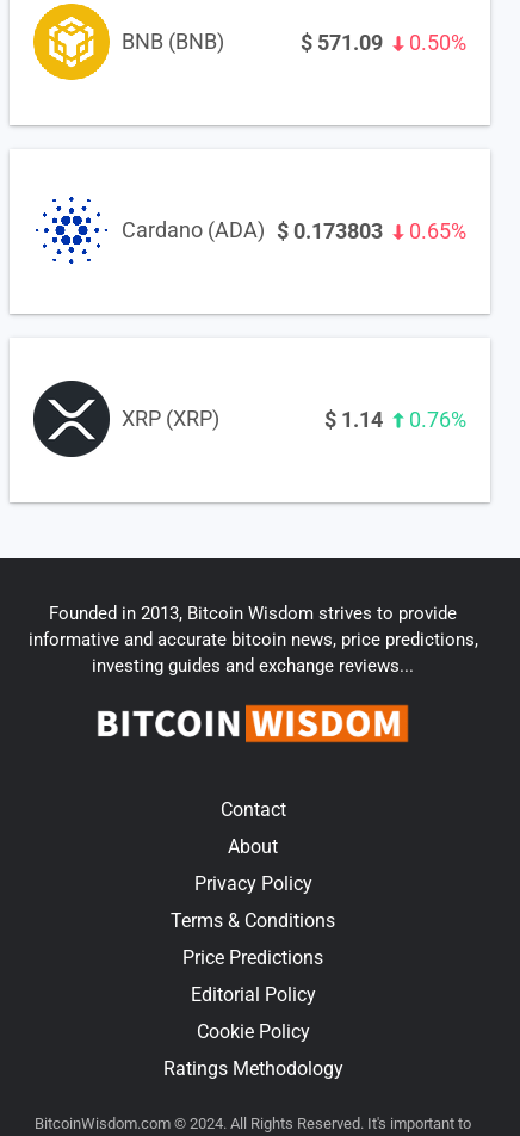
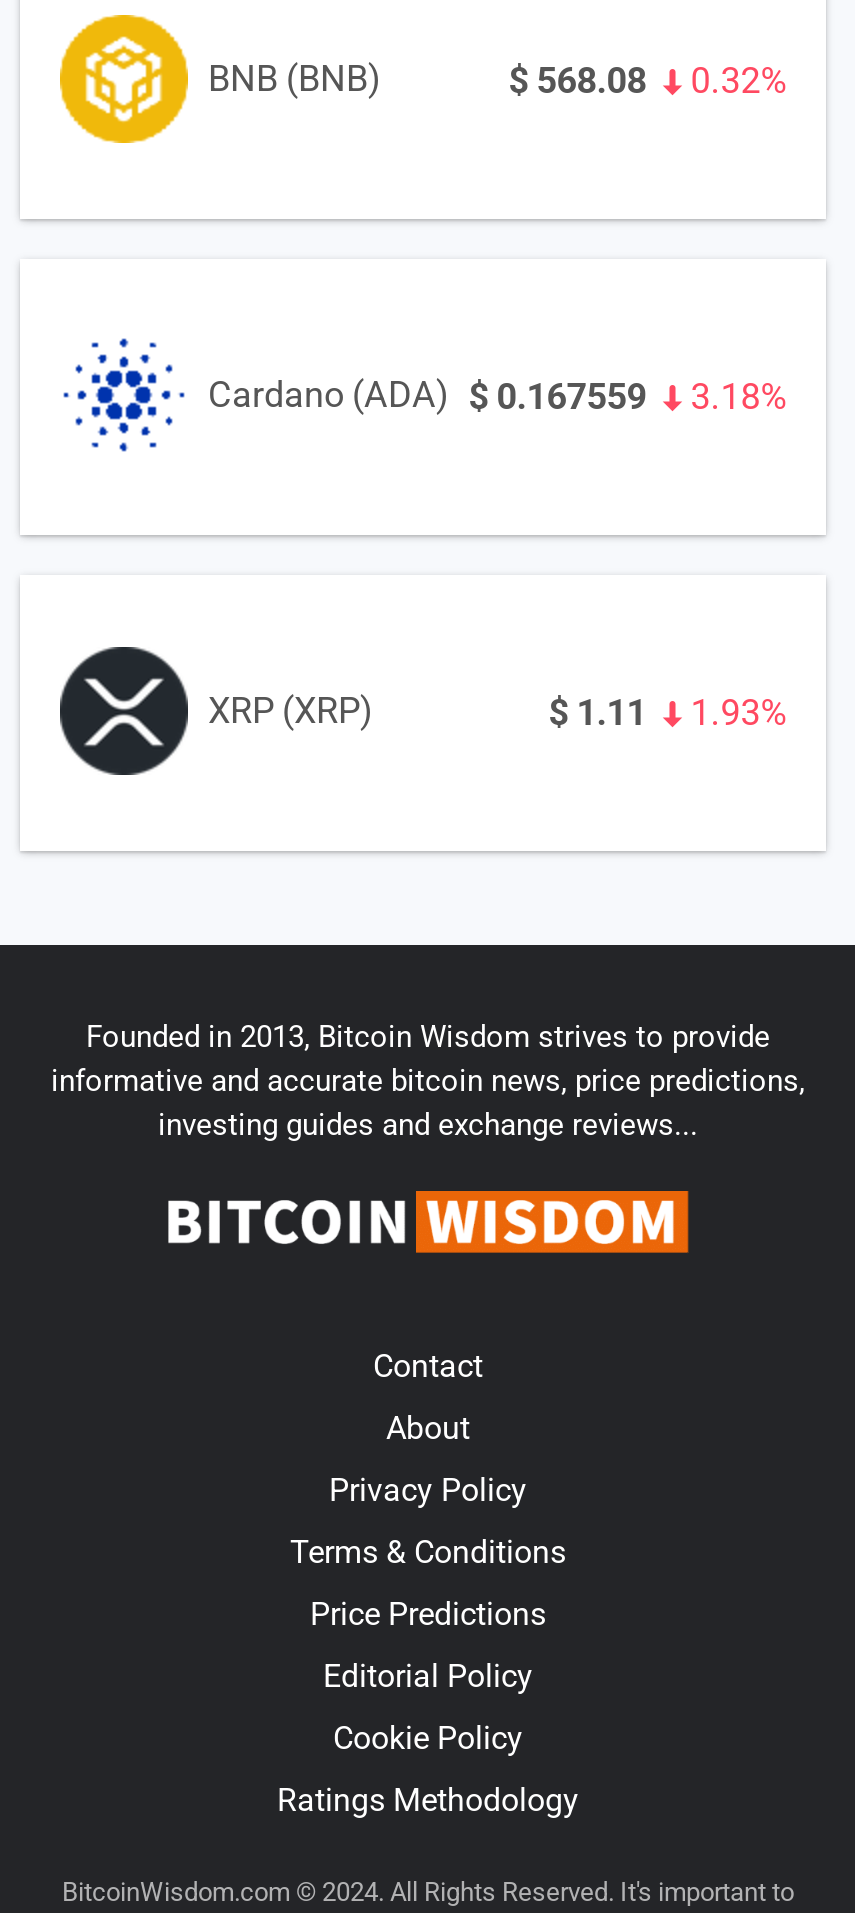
[301,30,383,55] $ 571.09 -> [508,60,646,102] $ 568.08
[409,30,467,55] 0.50% -> [690,60,786,102] 0.32%
[122,217,383,244] Cardano (ADA) $ 0.173803 -> [208,373,646,418] Cardano (ADA) $ 0.167559
[409,219,467,244] 0.65% -> [690,376,786,418] 3.18%
[325,408,383,433] $ 1.14 -> [548,692,646,734] $ 1.11
[409,408,467,433] 0.76% -> [690,692,786,734] 1.93%

